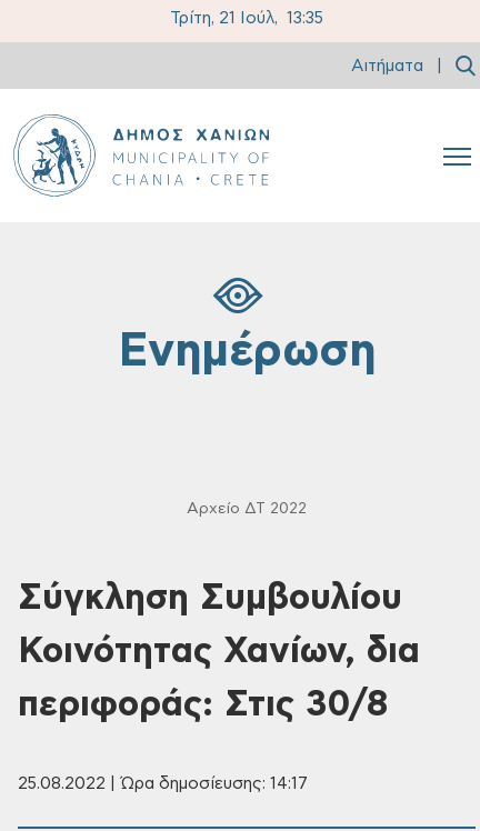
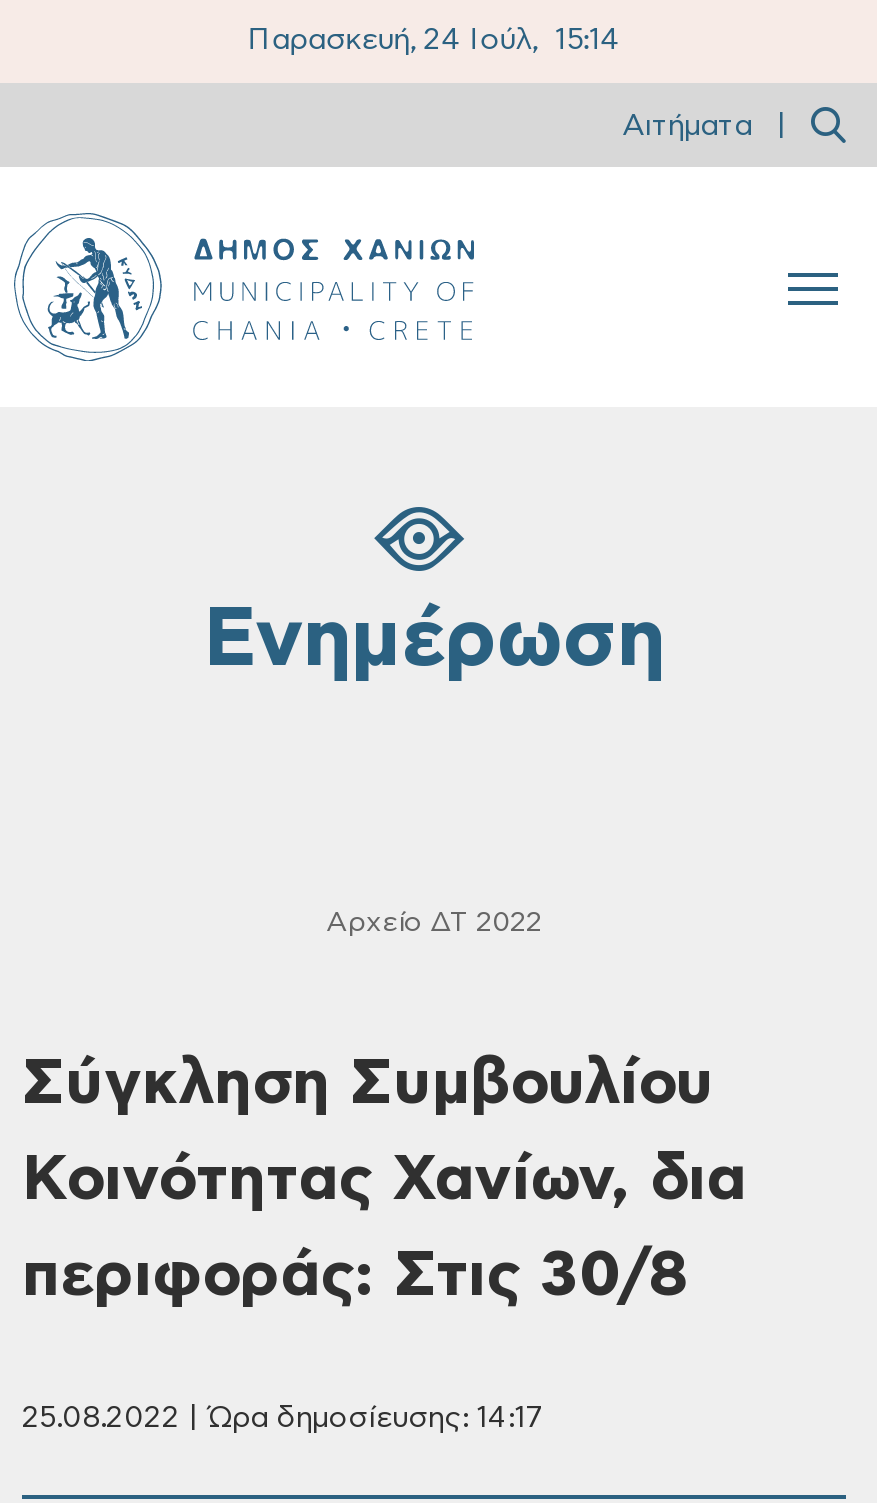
[170,10,324,27] Τρίτη, 21 Ιούλ, 13:35 -> [248,25,620,55] Παρασκευή, 24 Ιούλ, 15:14

